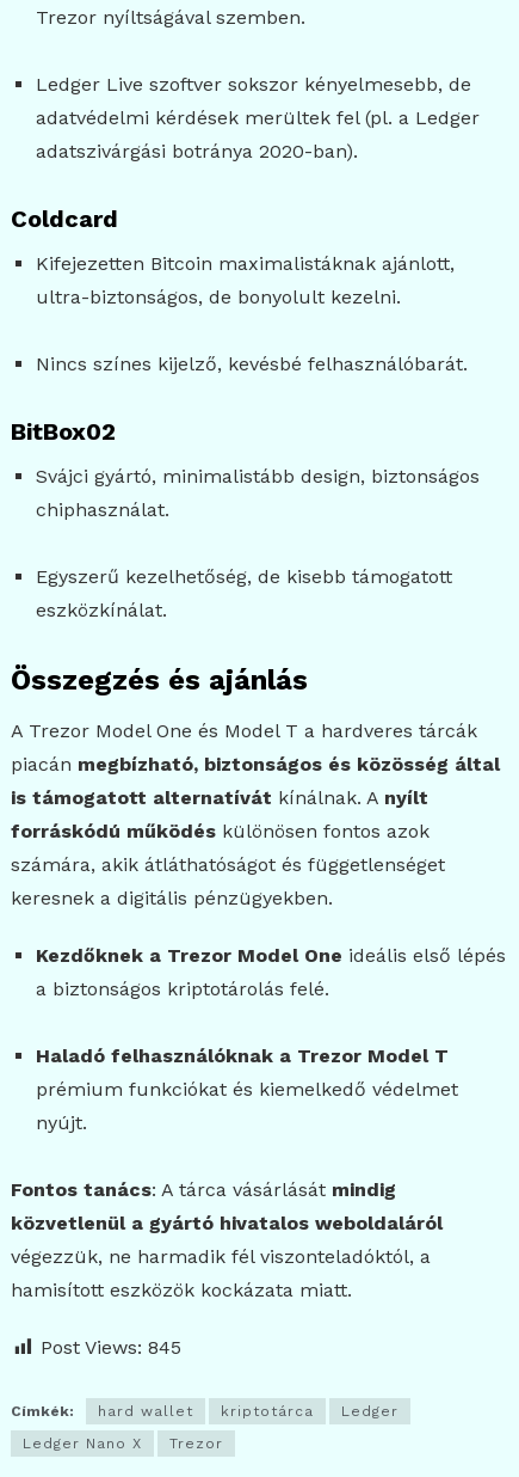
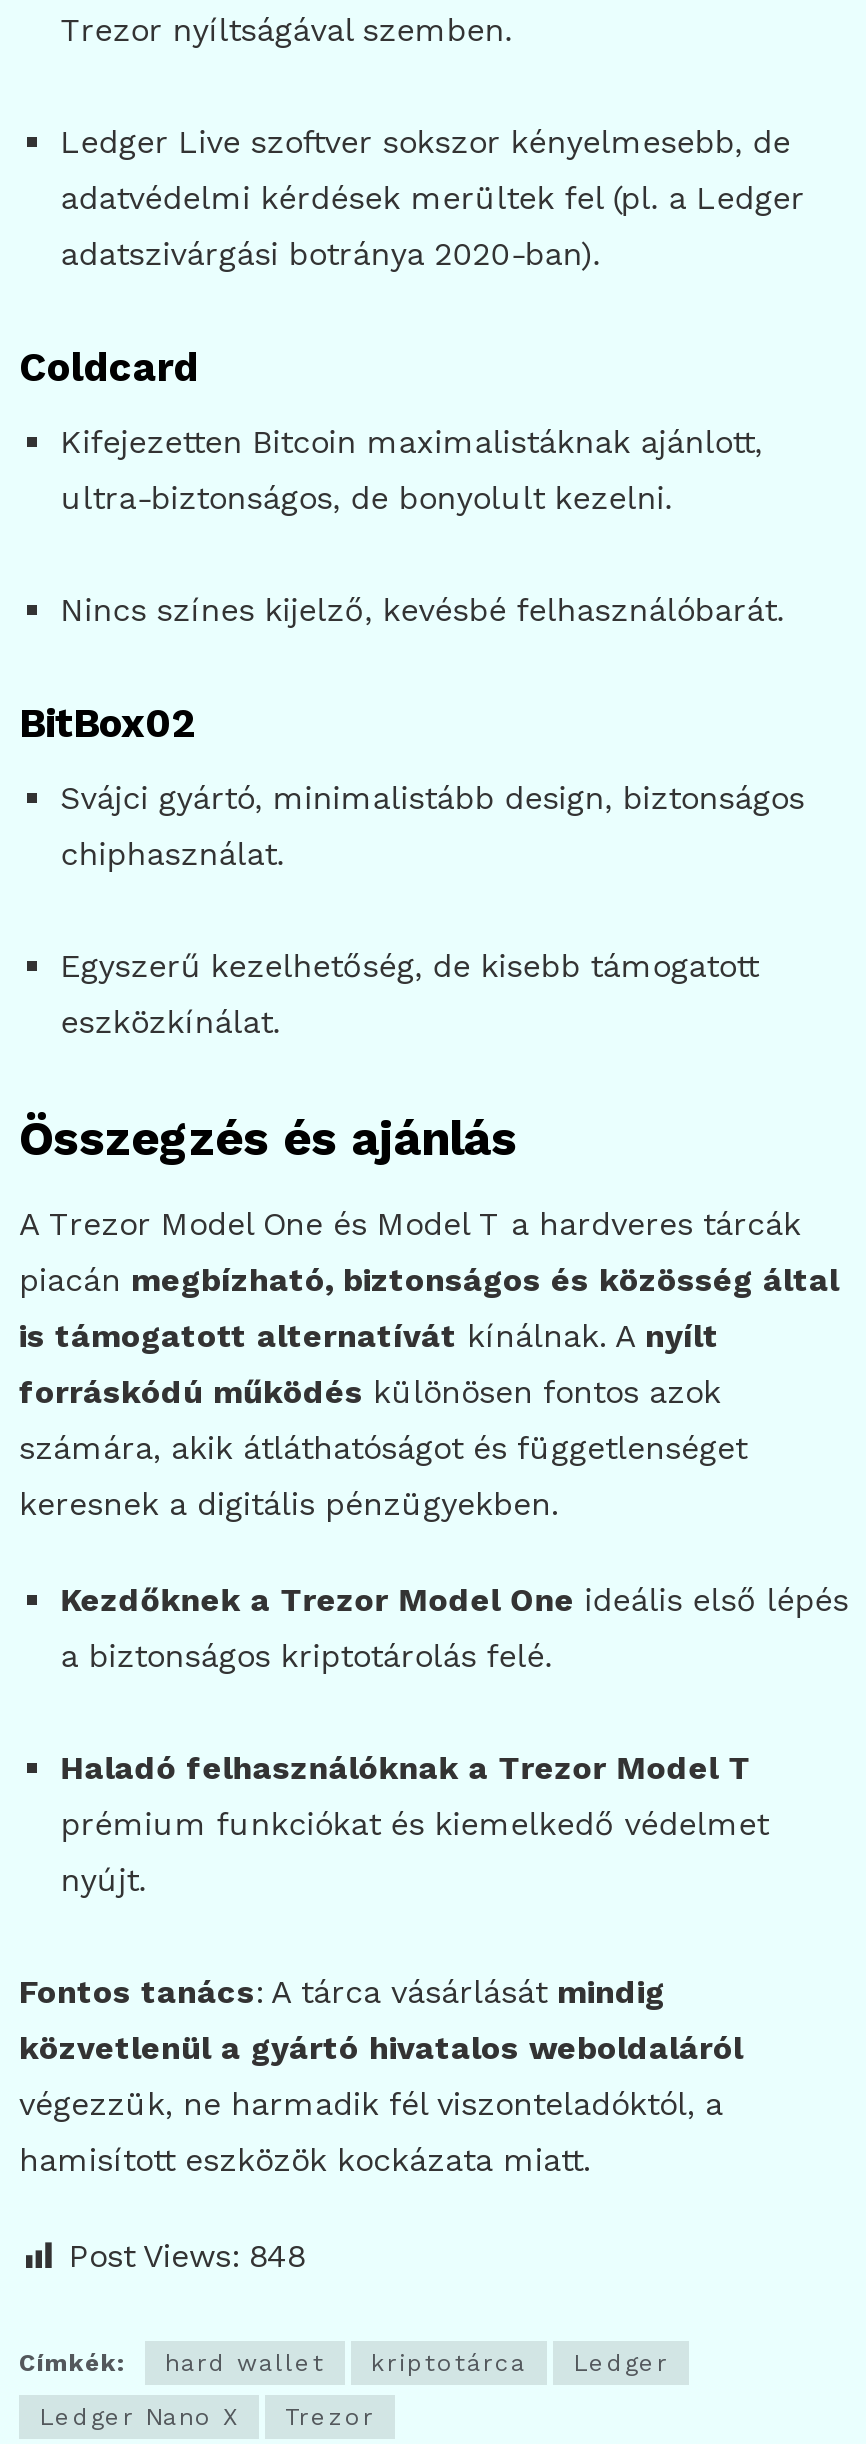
[41,1337,181,1359] Post Views: 845 -> [69,2236,305,2274] Post Views: 848

